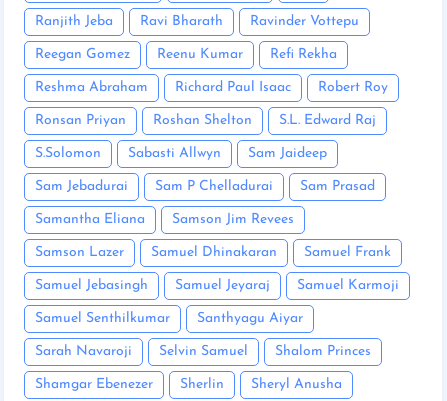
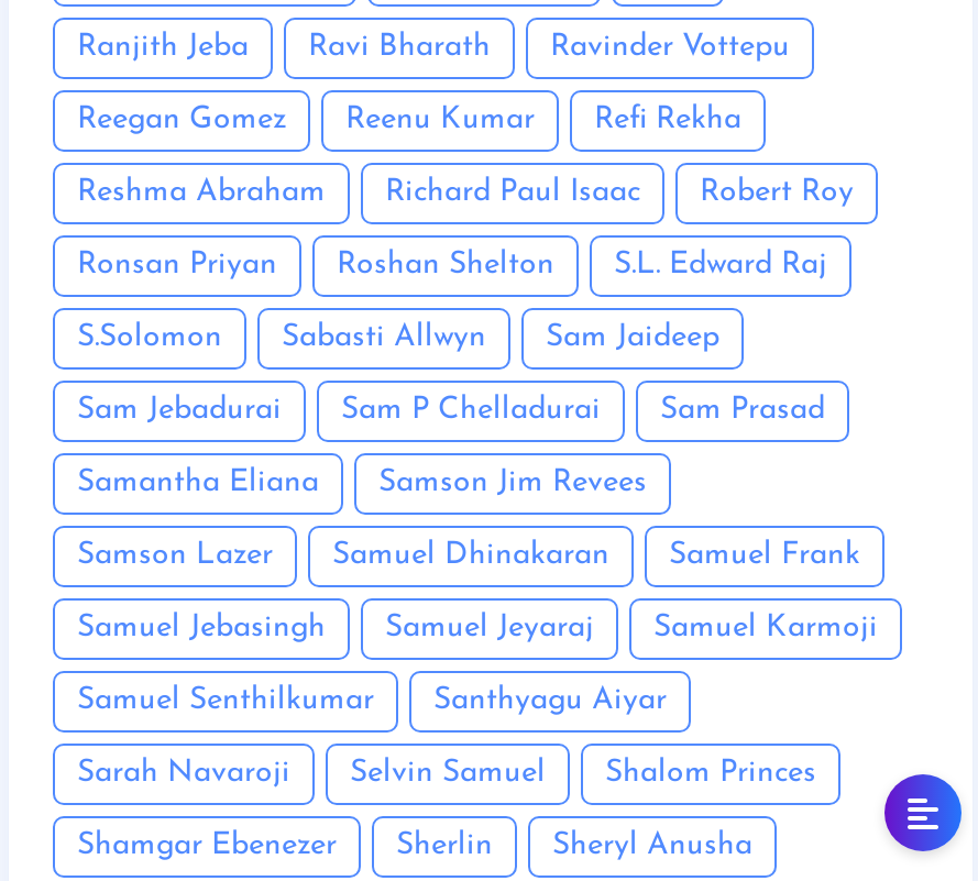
none -> [880,770,966,858] [image]

